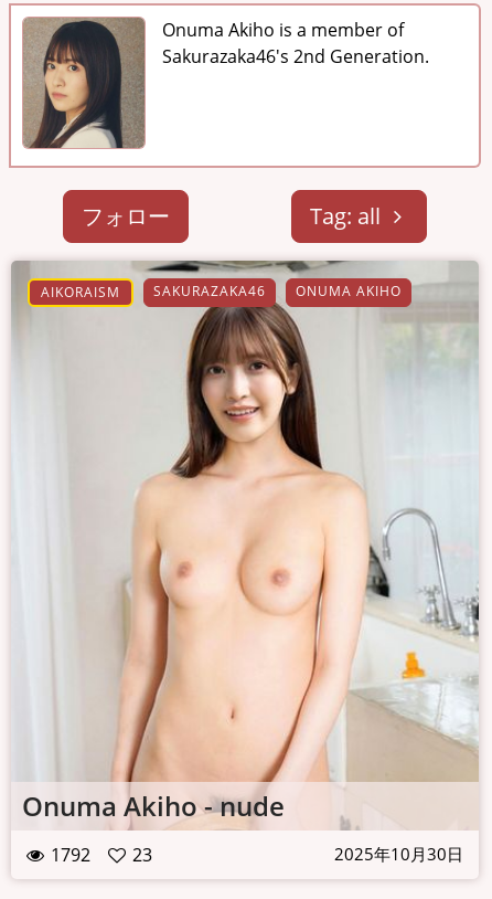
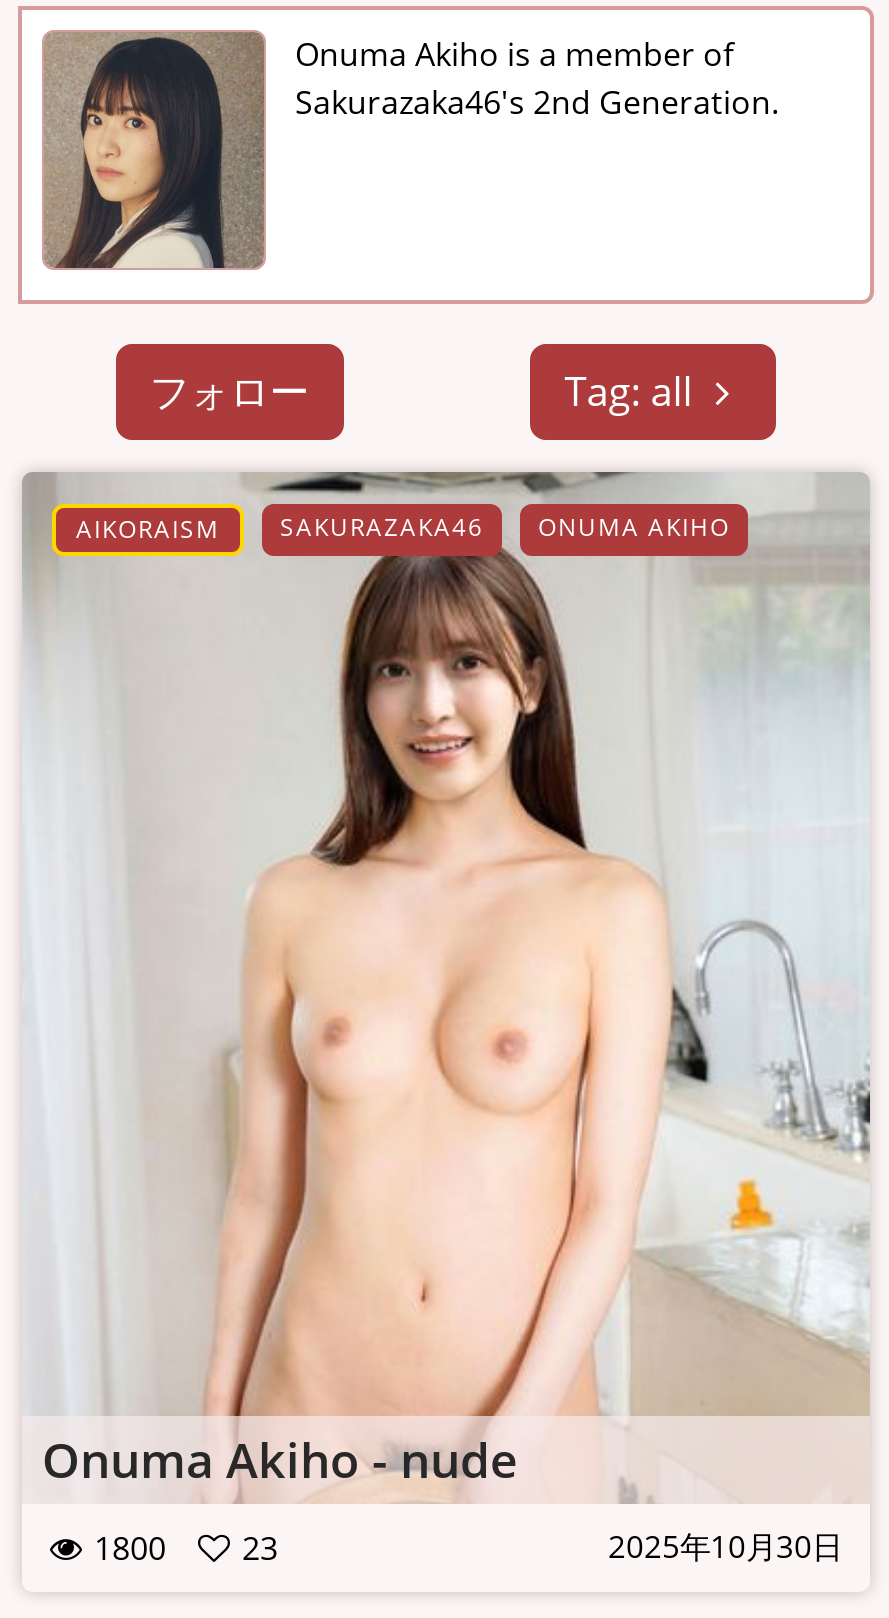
[51,842,152,867] 1792 23 -> [94,1526,278,1570] 1800 23

